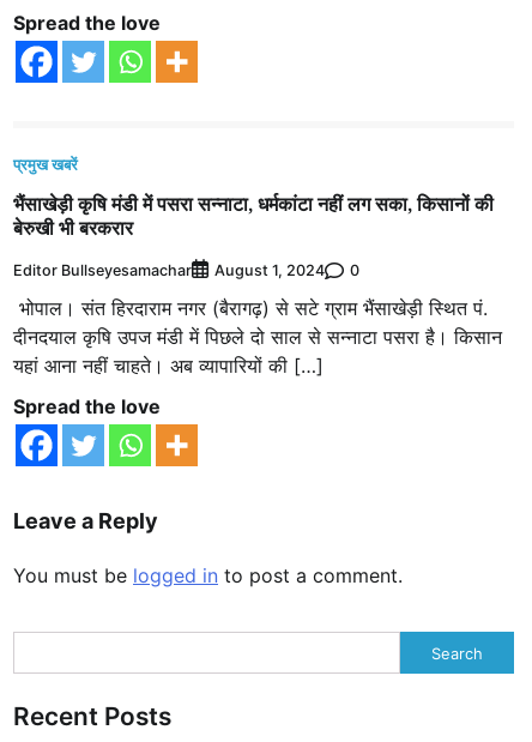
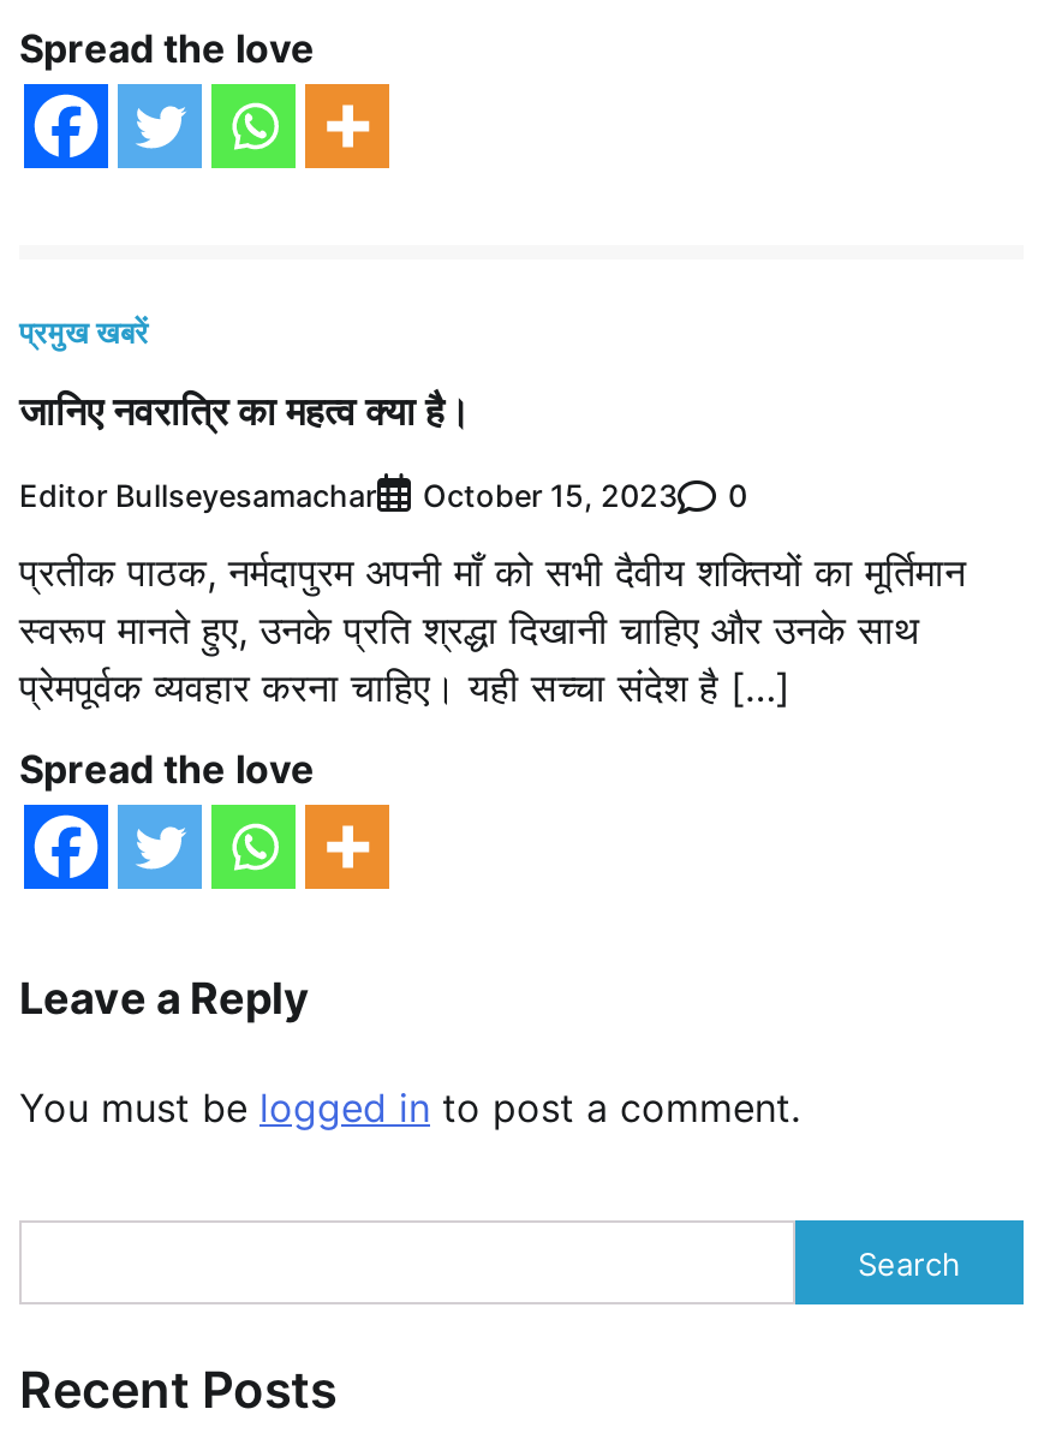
[13,191,494,241] भैंसाखेड़ी कृषि मंडी में पसरा सन्नाटा, धर्मकांटा नहीं लग सका, किसानों की | बेरुखी भी बरकरार -> [19,385,471,438] जानिए नवरात्रि का महत्व क्या है।
[13,261,359,280] Editor Bullseyesamachar August 1, 2024 0 -> [19,478,747,515] Editor Bullseyesamachar October 15, 2023 0
[13,296,502,378] भोपाल। संत हिरदाराम नगर (बैरागढ़) से सटे ग्राम भैंसाखेड़ी स्थित पं. | दीनदयाल कृषि उपज मंडी में पिछले दो साल से सन्नाटा पसरा है। किसान | यहां आना नहीं चाहते। अब व्यापारियों की […] -> [19,548,966,712] प्रतीक पाठक, नर्मदापुरम अपनी माँ को सभी दैवीय शक्तियों का मूर्तिमान | स्वरूप मानते हुए, उनके प्रति श्रद्धा दिखानी चाहिए और उनके साथ | प्रेमपूर्वक व्यवहार करना चाहिए। यही सच्चा संदेश है […]

